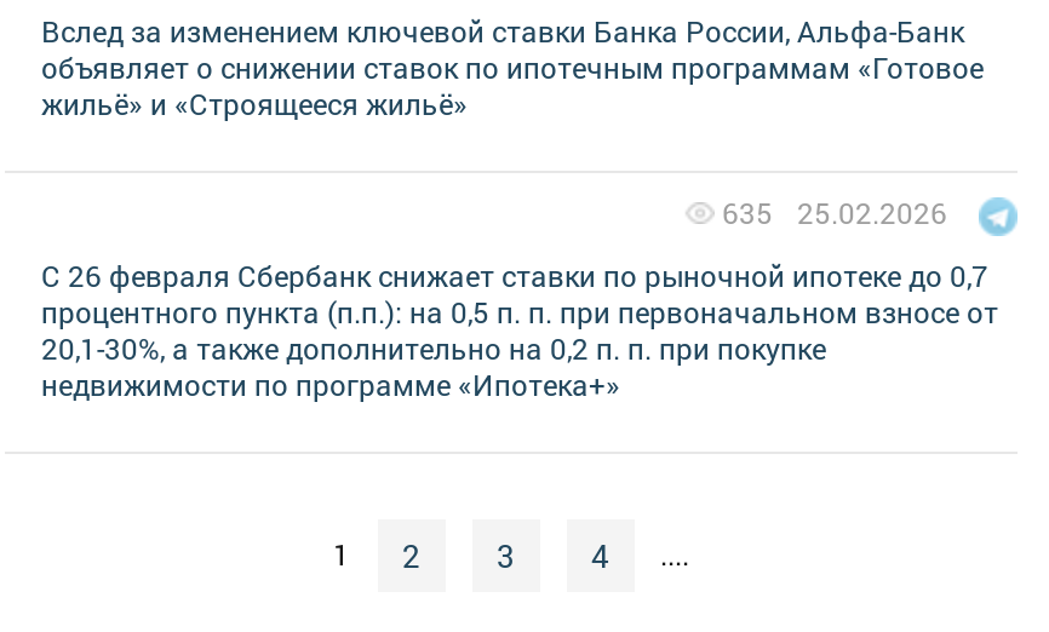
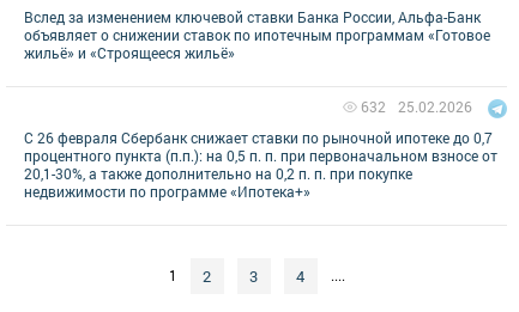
[722,192,947,231] 635 25.02.2026 -> [361,97,472,116] 632 25.02.2026

